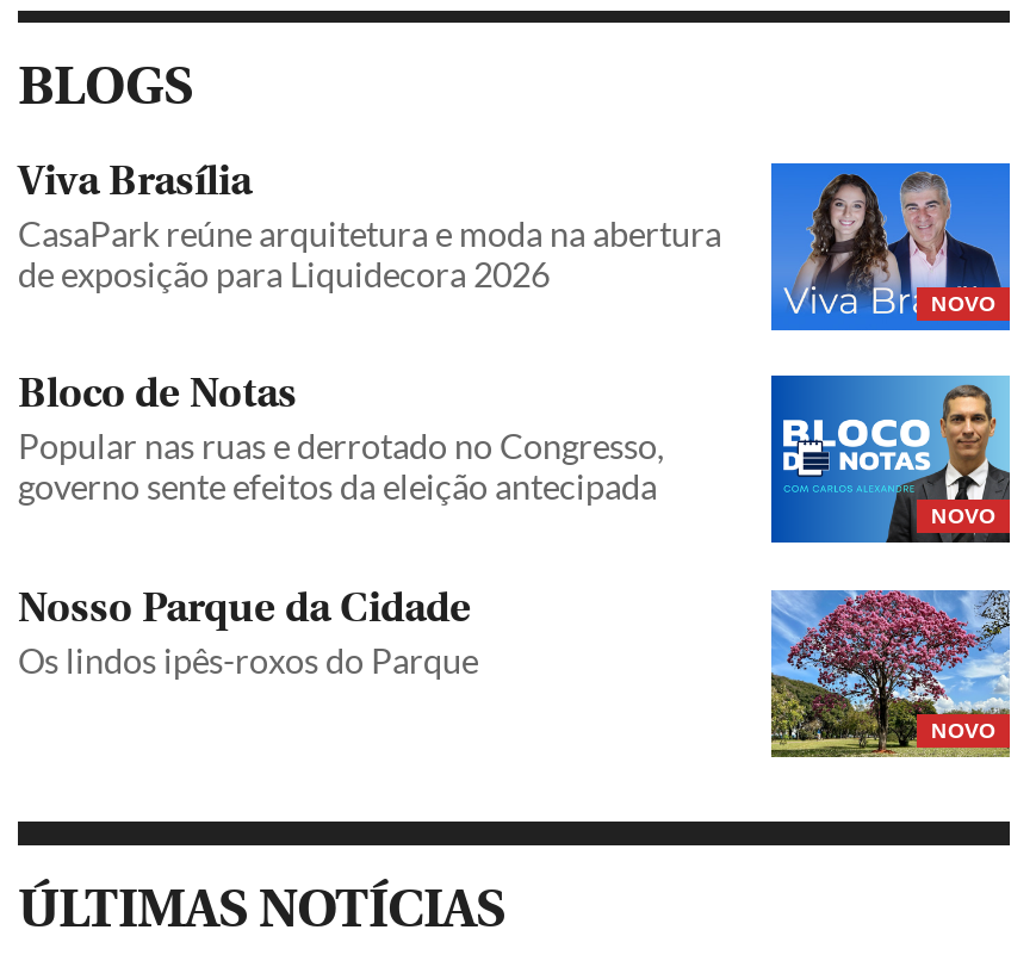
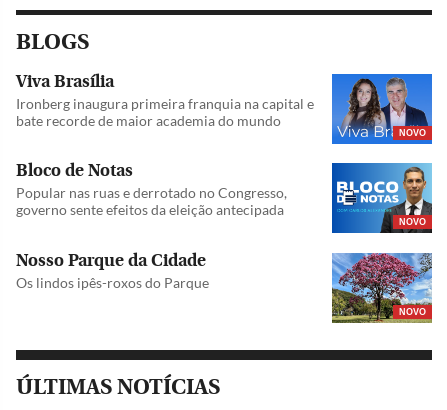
[18,214,721,295] CasaPark reúne arquitetura e moda na abertura | de exposição para Liquidecora 2026 -> [16,95,314,129] Ironberg inaugura primeira franquia na capital e | bate recorde de maior academia do mundo

